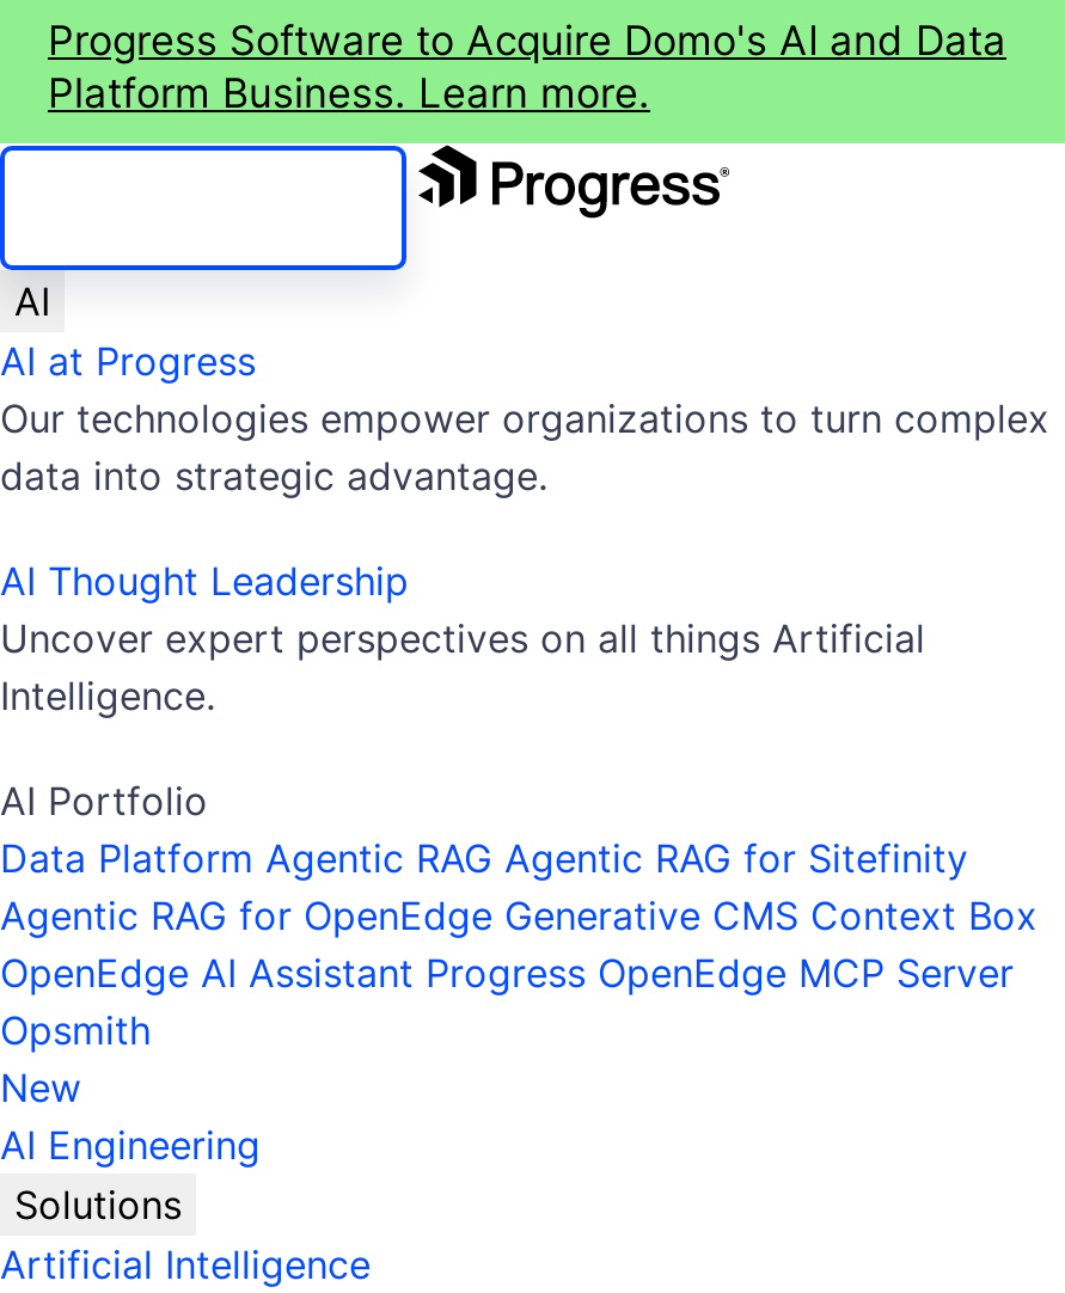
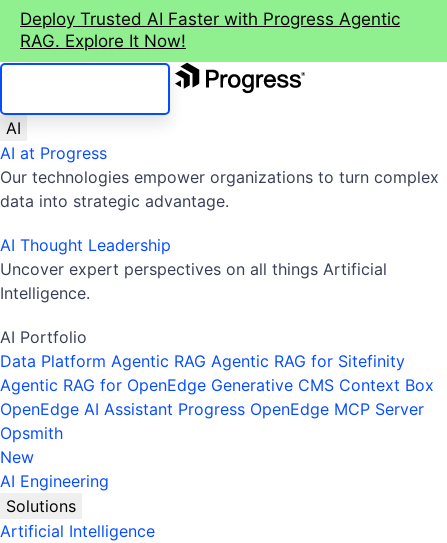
[48,17,1006,117] Progress Software to Acquire Domo's AI and Data | Platform Business. Learn more. -> [20,9,400,51] Deploy Trusted AI Faster with Progress Agentic | RAG. Explore It Now!

